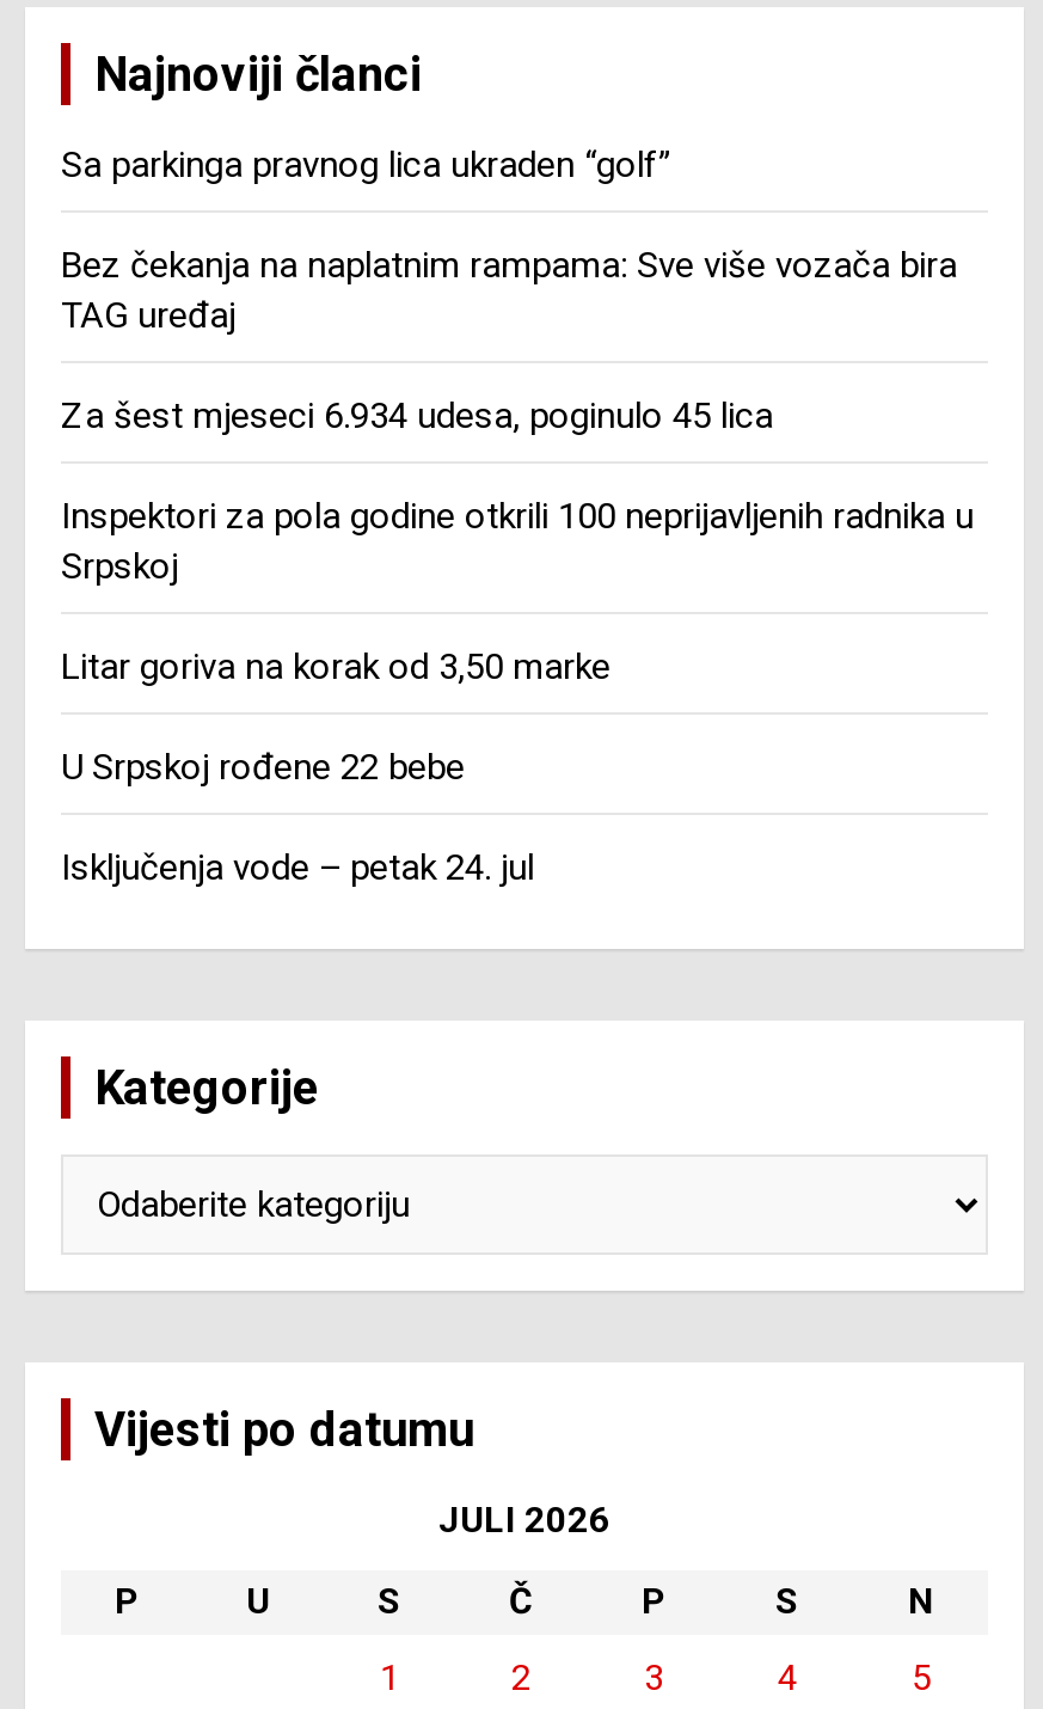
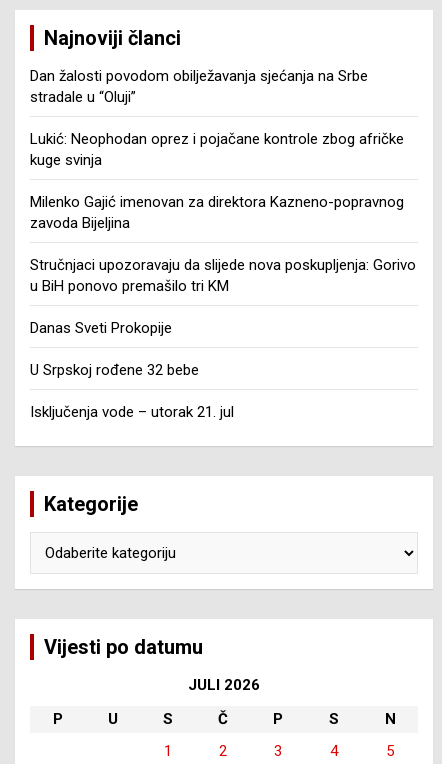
[61,142,670,185] Sa parkinga pravnog lica ukraden “golf” -> [30,67,368,106] Dan žalosti povodom obilježavanja sjećanja na Srbe | stradale u “Oluji”
[61,243,957,336] Bez čekanja na naplatnim rampama: Sve više vozača bira | TAG uređaj -> [30,130,404,169] Lukić: Neophodan oprez i pojačane kontrole zbog afričke | kuge svinja
[61,393,773,436] Za šest mjeseci 6.934 udesa, poginulo 45 lica -> [30,193,404,232] Milenko Gajić imenovan za direktora Kazneno-popravnog | zavoda Bijeljina
[61,494,974,587] Inspektori za pola godine otkrili 100 neprijavljenih radnika u | Srpskoj -> [30,256,416,295] Stručnjaci upozoravaju da slijede nova poskupljenja: Gorivo | u BiH ponovo premašilo tri KM
[61,644,611,687] Litar goriva na korak od 3,50 marke -> [30,319,172,337] Danas Sveti Prokopije
[61,745,465,788] U Srpskoj rođene 22 bebe -> [30,361,199,379] U Srpskoj rođene 32 bebe
[61,845,534,888] Isključenja vode – petak 24. jul -> [30,403,234,421] Isključenja vode – utorak 21. jul

